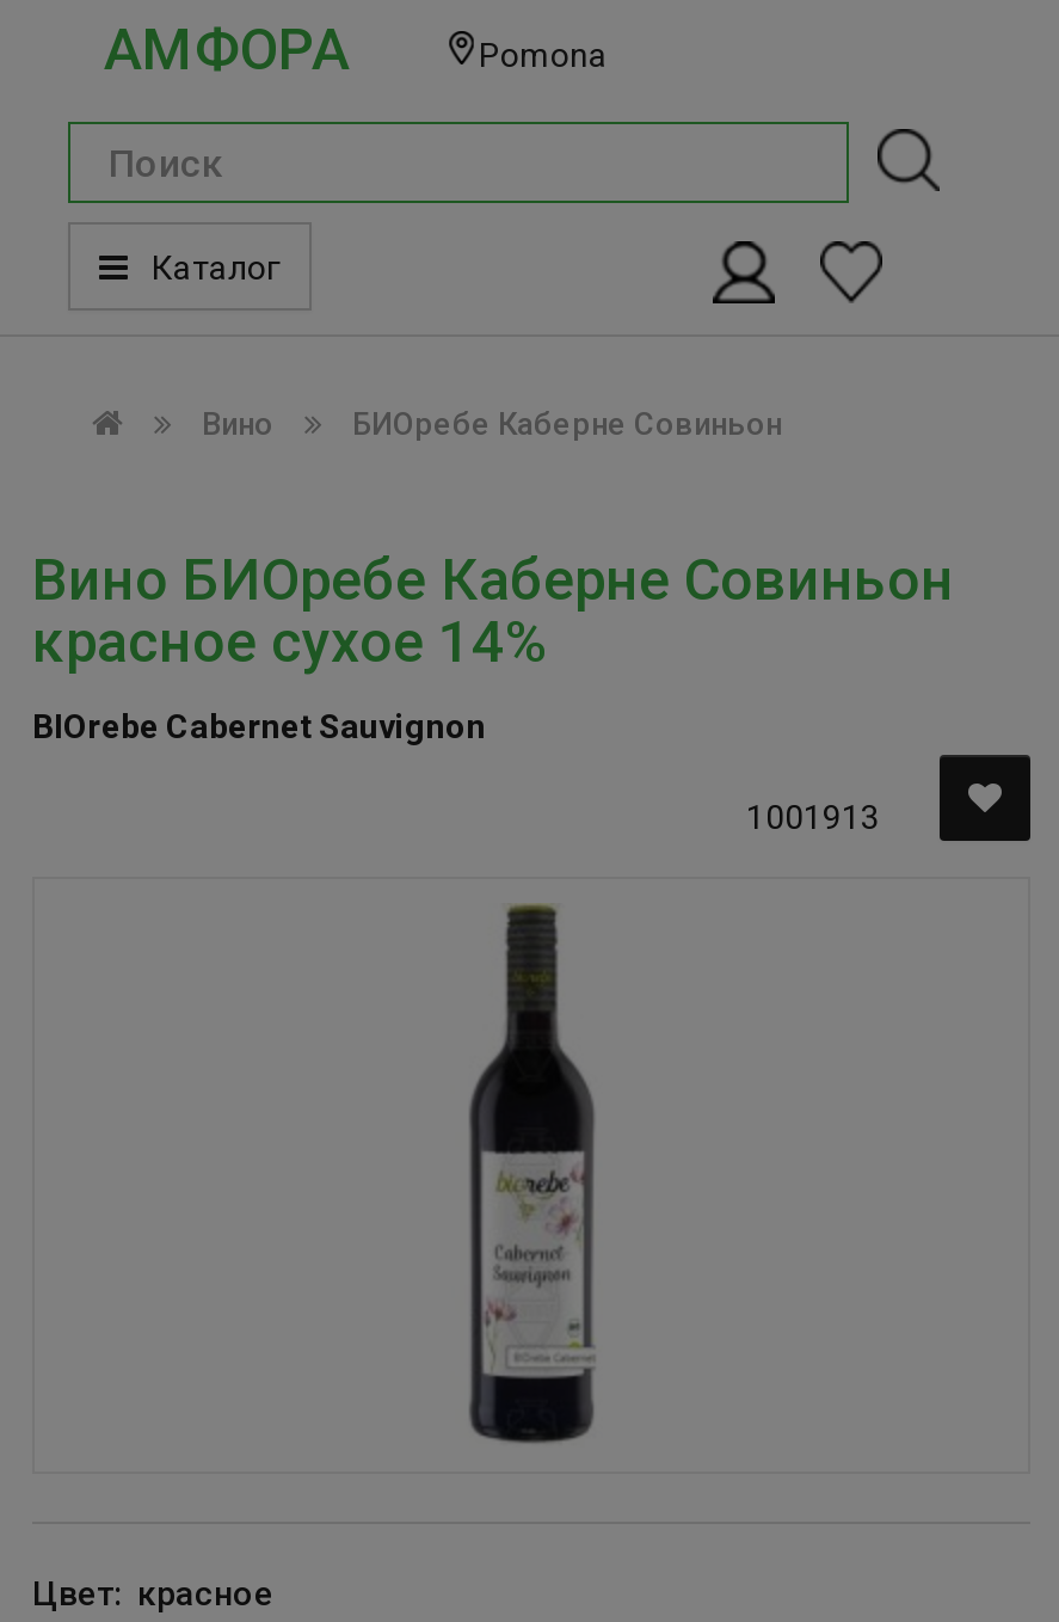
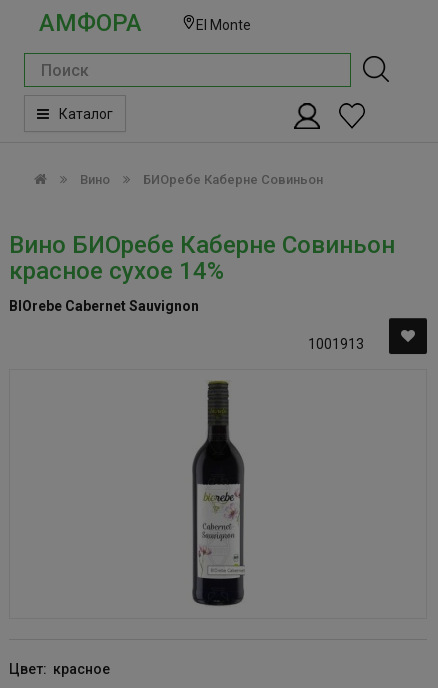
[479,36,608,74] Pomona -> [196,17,251,33] El Monte

